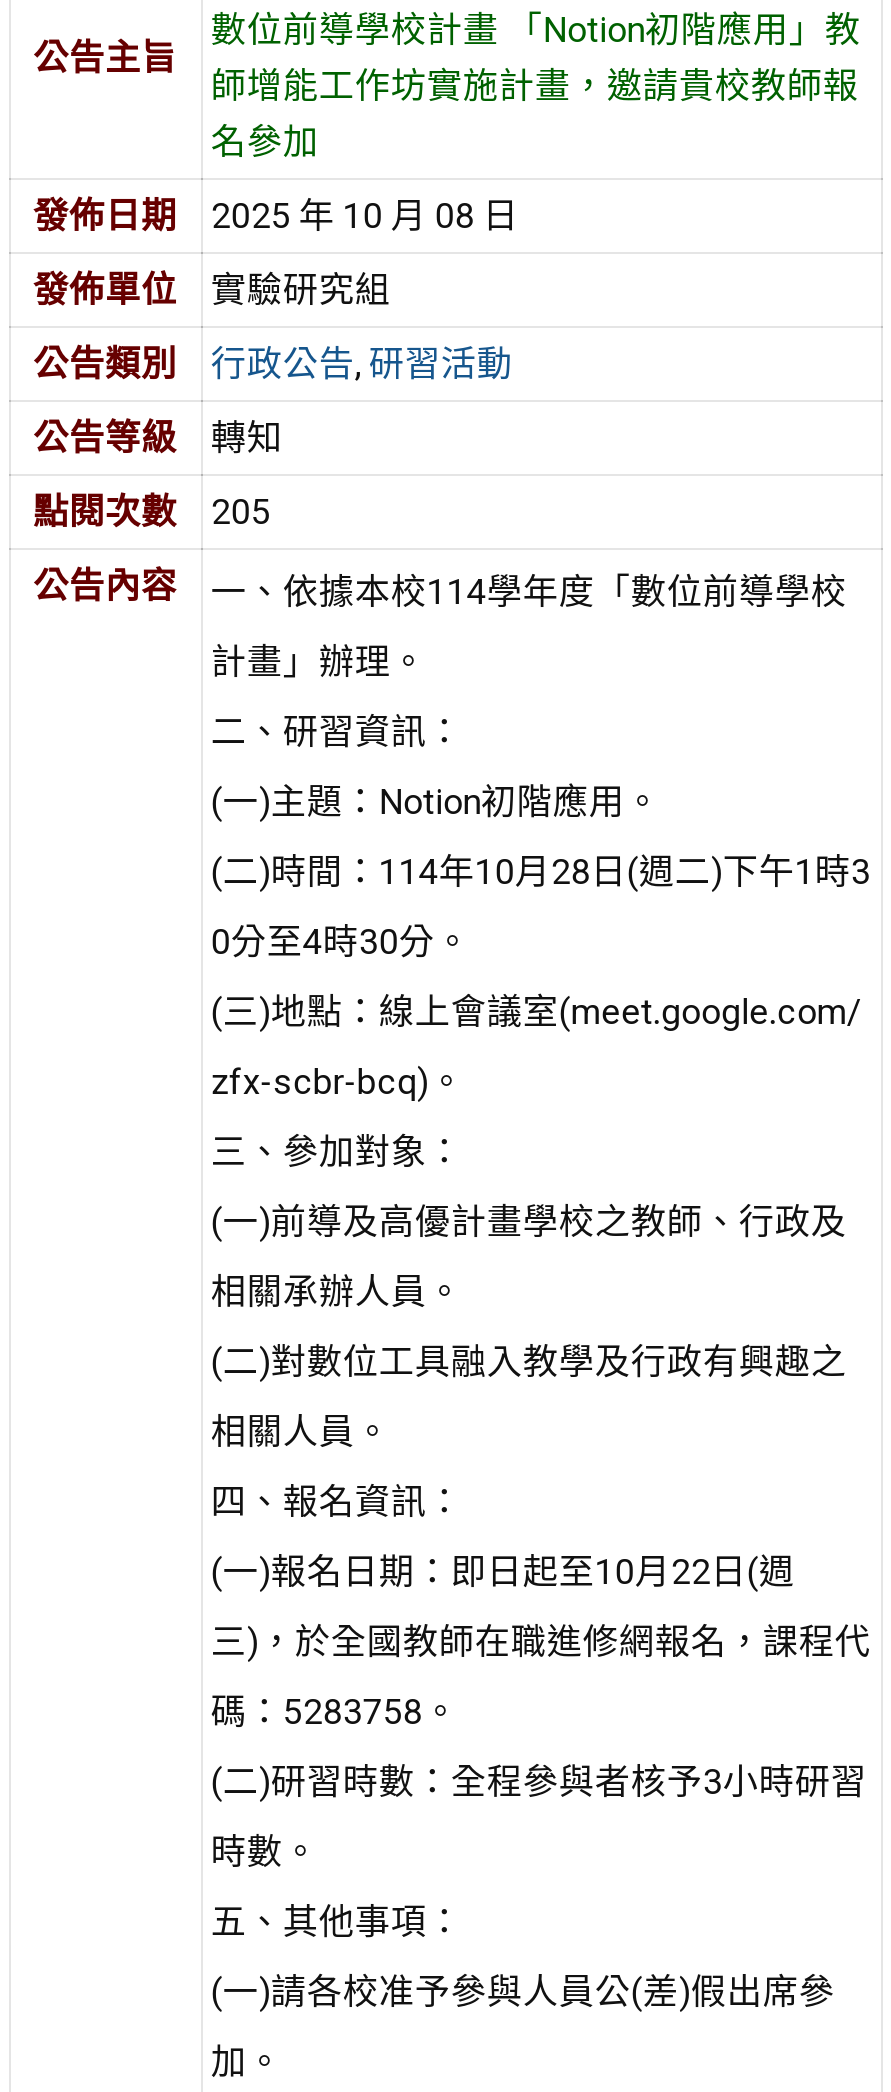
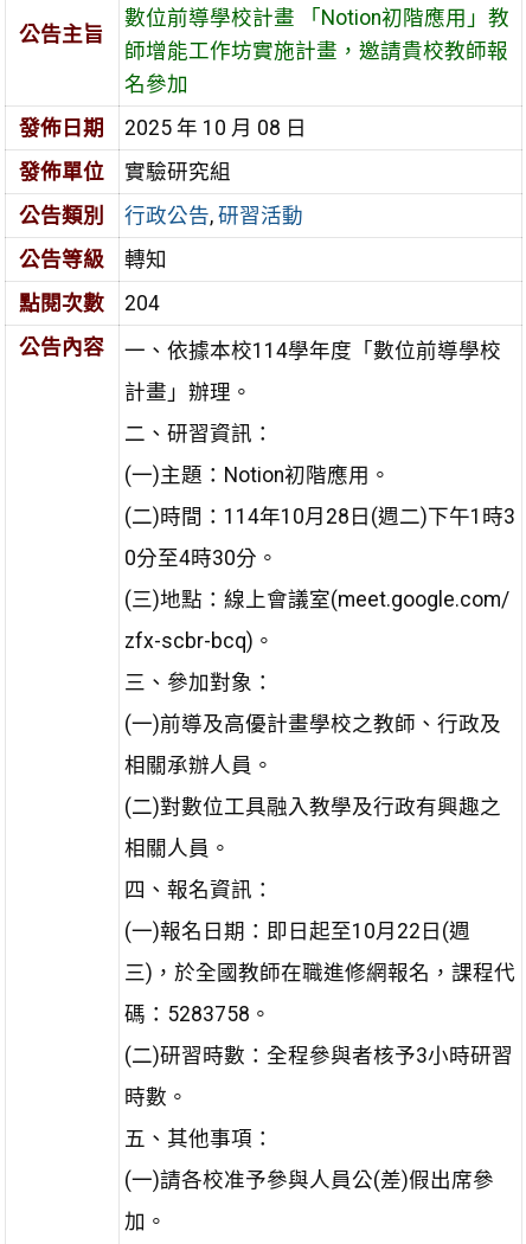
[33,491,271,531] 點閱次數 205 -> [19,291,160,315] 點閱次數 204

